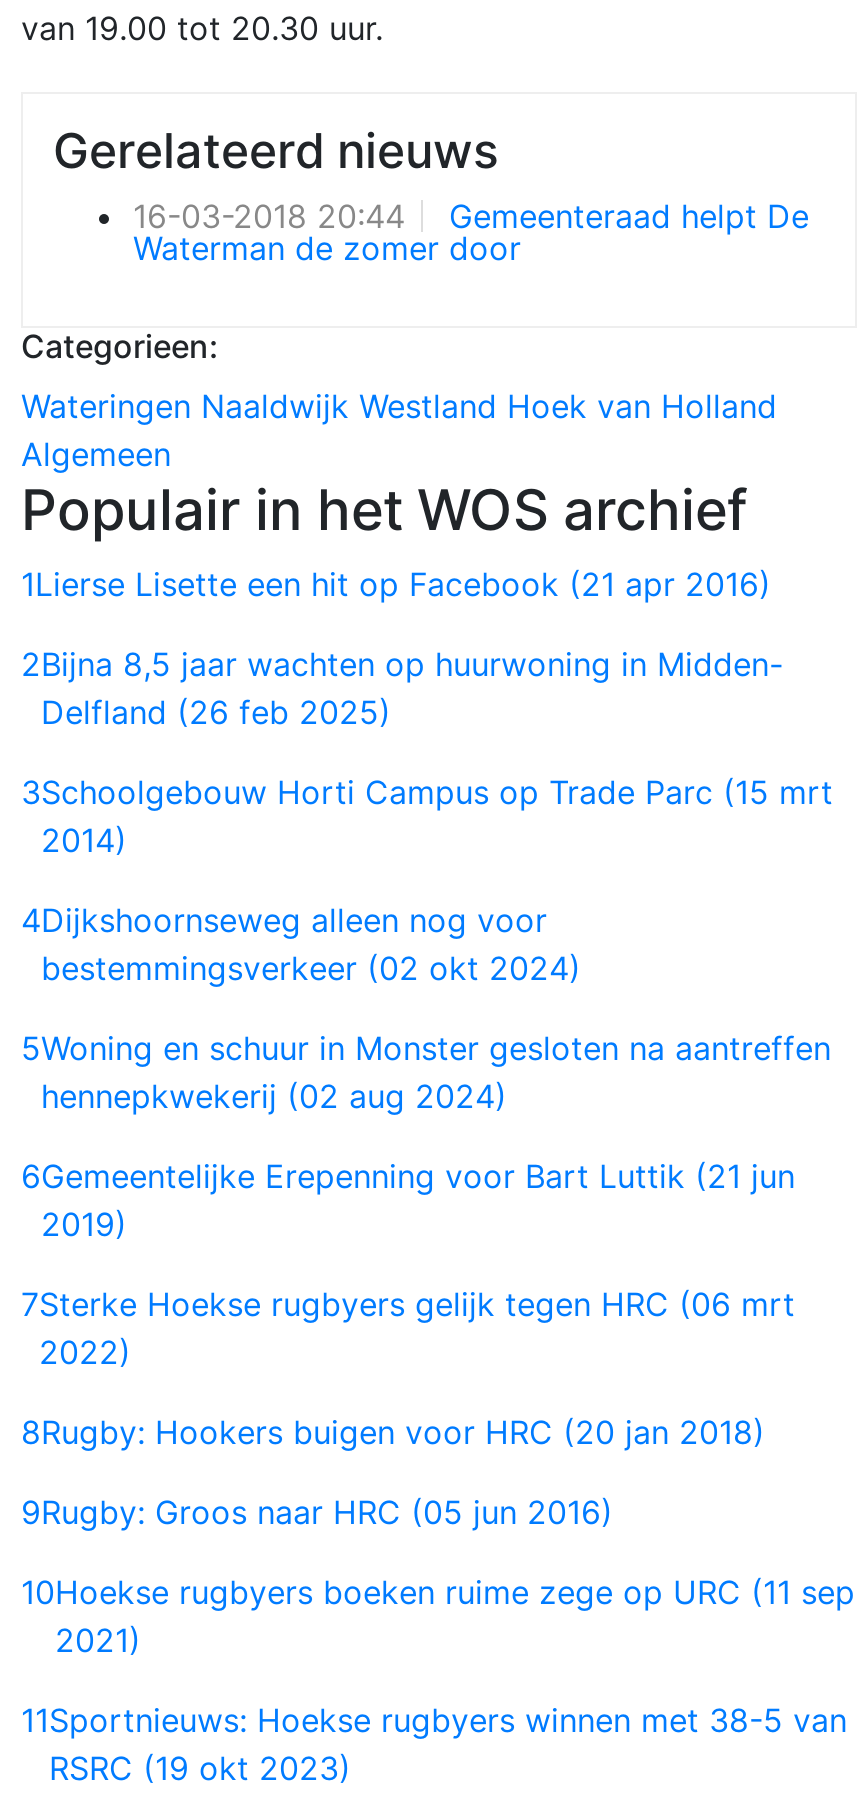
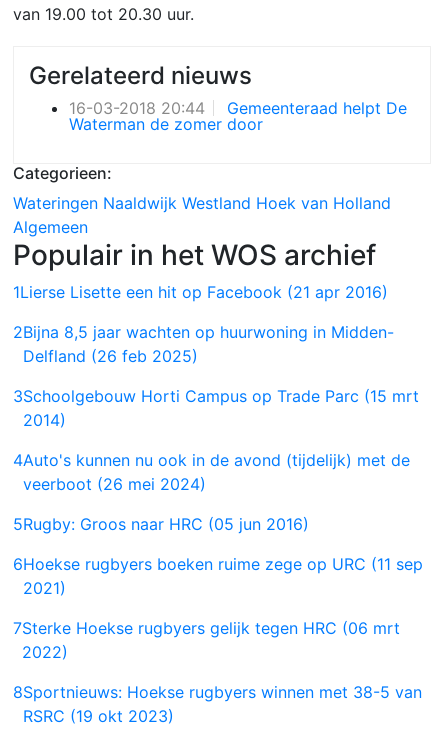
[21,899,581,987] 4Dijkshoornseweg alleen nog voor | bestemmingsverkeer (02 okt 2024) -> [13,450,410,494] 4Auto's kunnen nu ook in de avond (tijdelijk) met de | veerboot (26 mei 2024)
[21,1027,831,1115] 5Woning en schuur in Monster gesloten na aantreffen | hennepkwekerij (02 aug 2024) -> [13,514,309,534] 5Rugby: Groos naar HRC (05 jun 2016)
[21,1155,795,1243] 6Gemeentelijke Erepenning voor Bart Luttik (21 jun | 2019) -> [13,554,423,598] 6Hoekse rugbyers boeken ruime zege op URC (11 sep | 2021)
[21,1411,855,1739] 8Rugby: Hookers buigen voor HRC (20 jan 2018) | 9Rugby: Groos naar HRC (05 jun 2016) | 10Hoekse rugbyers boeken ruime zege op URC (11 sep | 2021) | 11Sportnieuws: Hoekse rugbyers winnen met 38-5 van -> [13,682,422,702] 8Sportnieuws: Hoekse rugbyers winnen met 38-5 van

